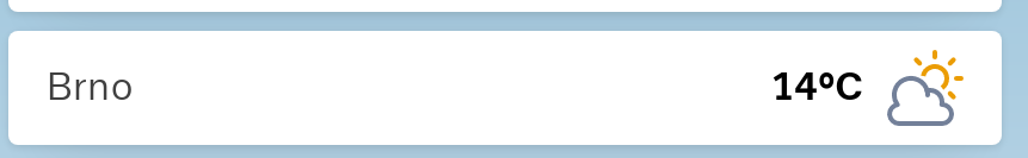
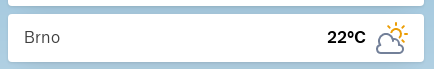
[770,64,863,109] 14°C -> [327,28,366,47] 22°C

